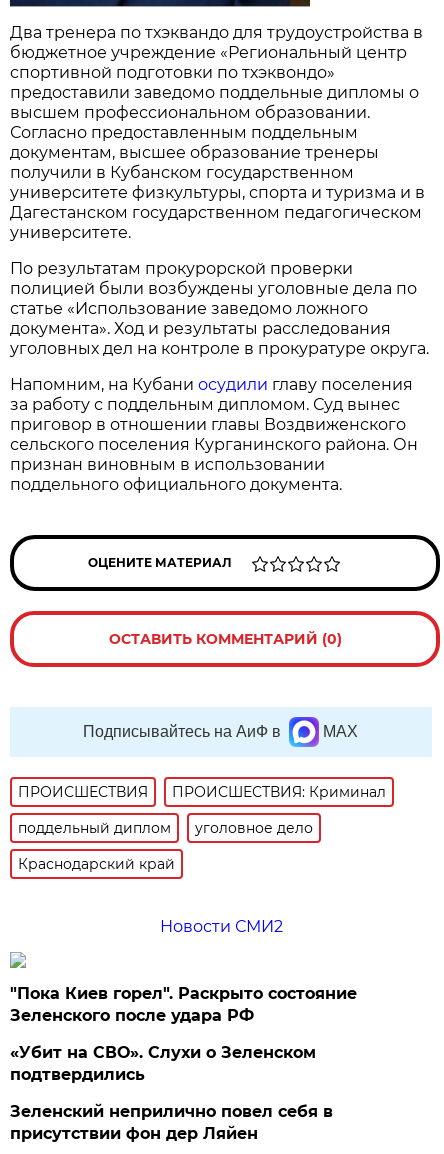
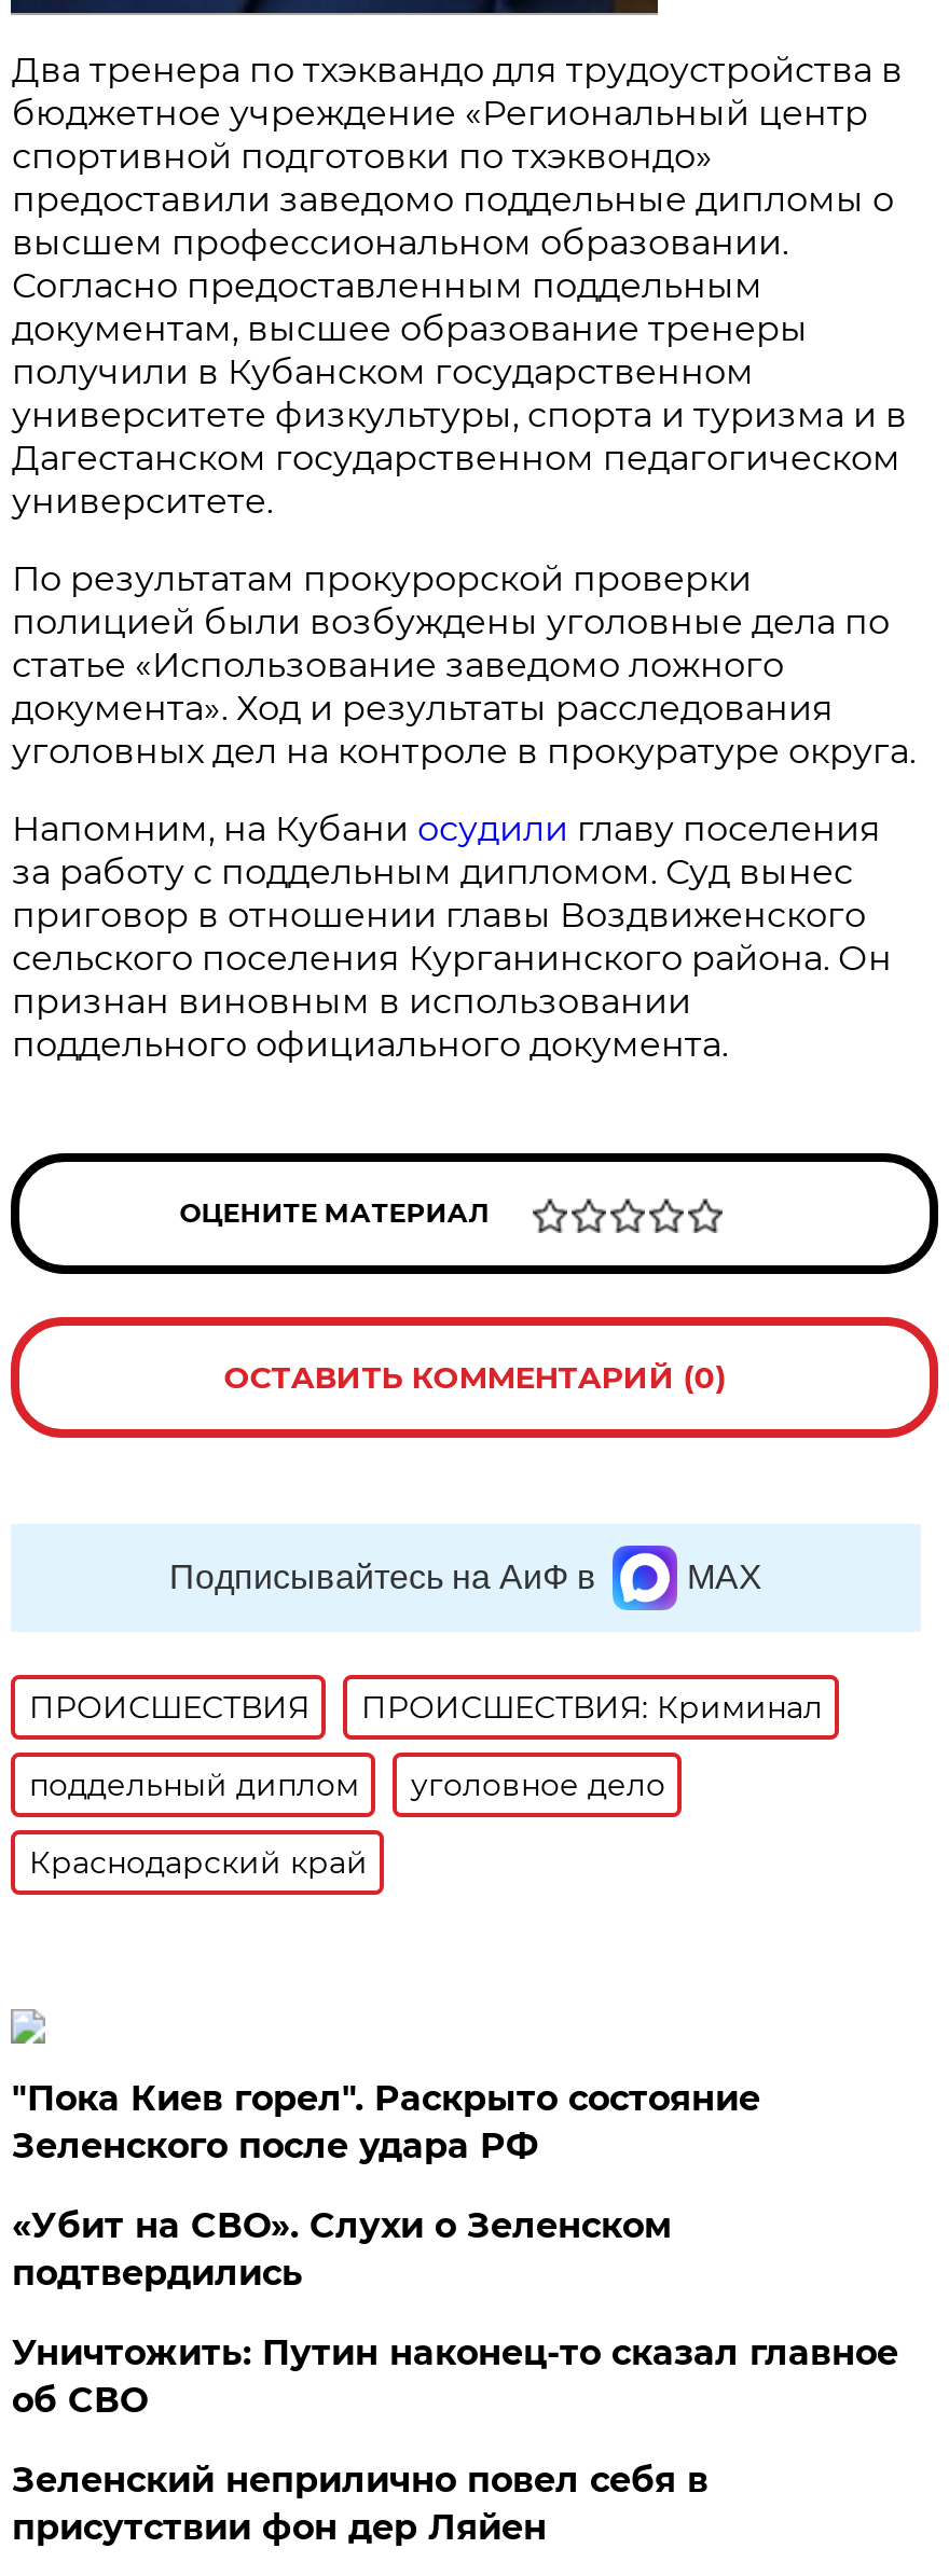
[160,917,283,936] Новости СМИ2 -> none
moved [10,984,357,1084] -> [12,2078,760,2294]: "Пока Киев горел". Раскрыто состояние | Зеленского после удара РФ | «Убит на СВО». Слухи о Зеленском | подтвердились
none -> [12,2332,898,2421] Уничтожить: Путин наконец-то сказал главное | об СВО

